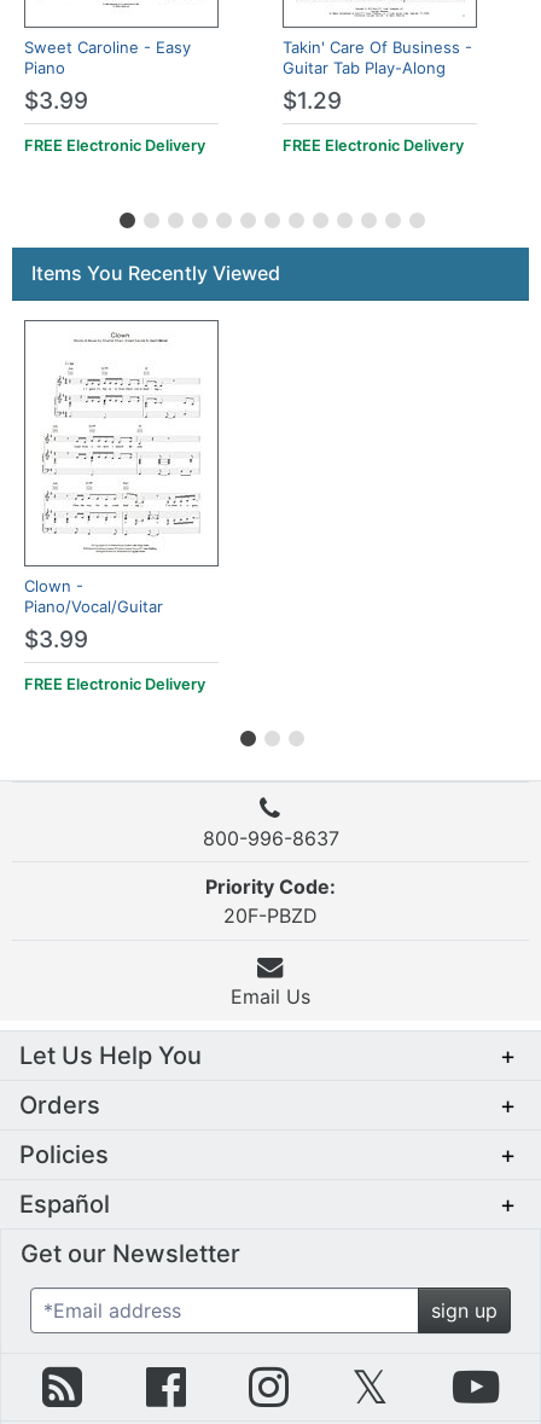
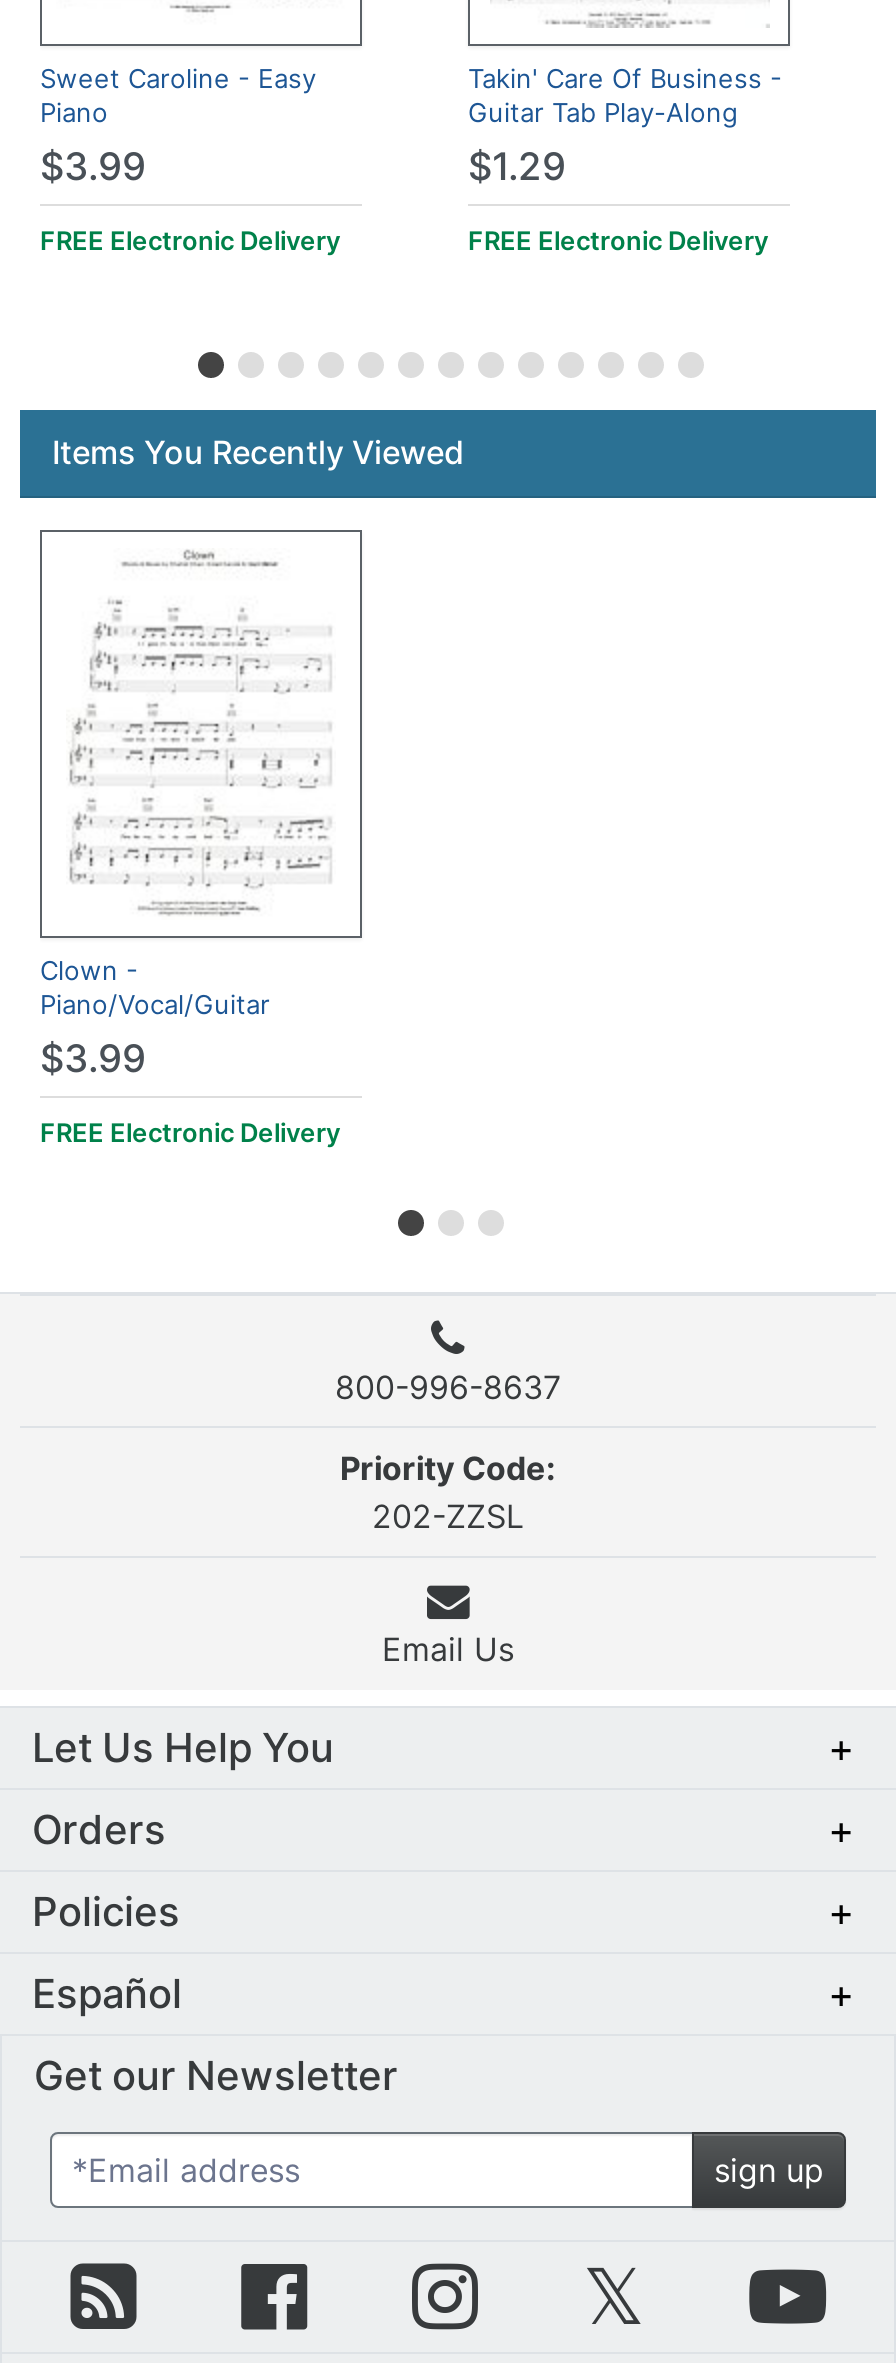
[223,904,318,928] 20F-PBZD -> [372,1497,524,1537] 202-ZZSL

